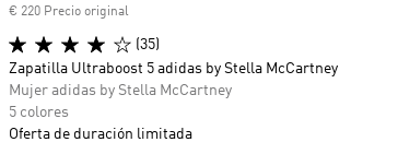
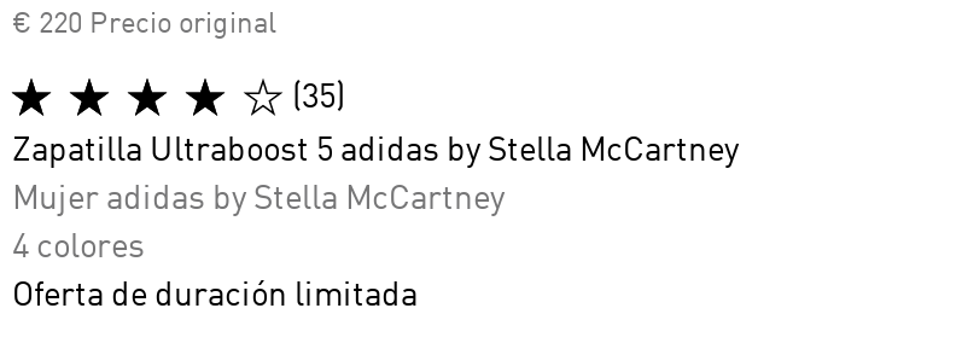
[9,105,69,120] 5 colores -> [12,231,145,264] 4 colores

